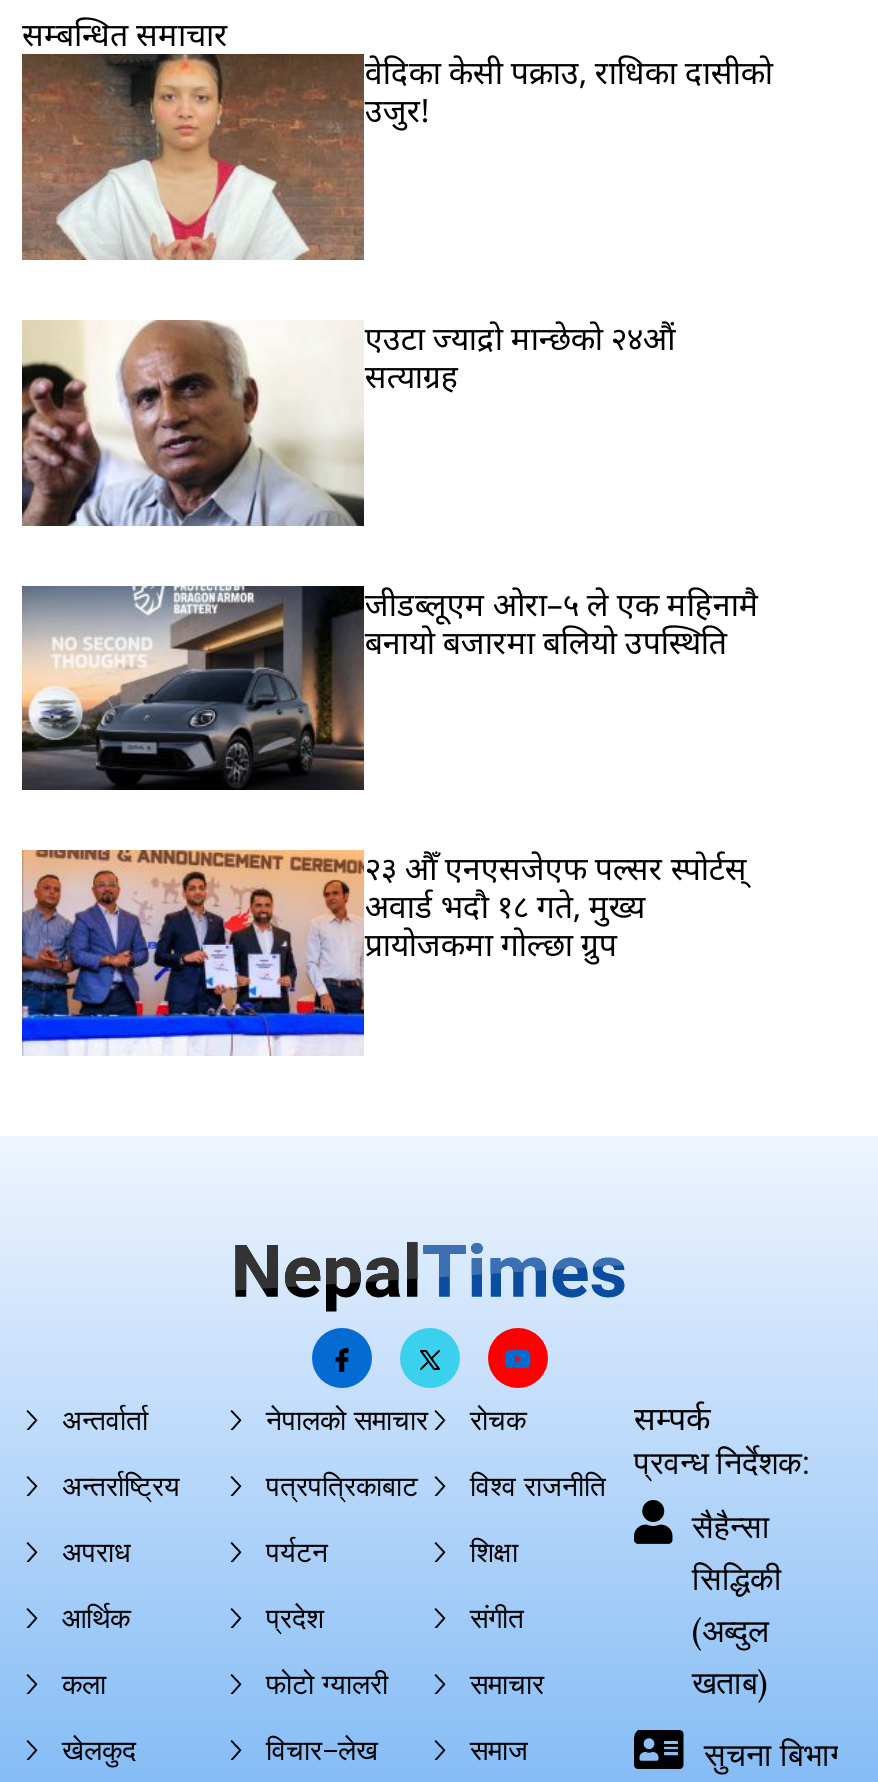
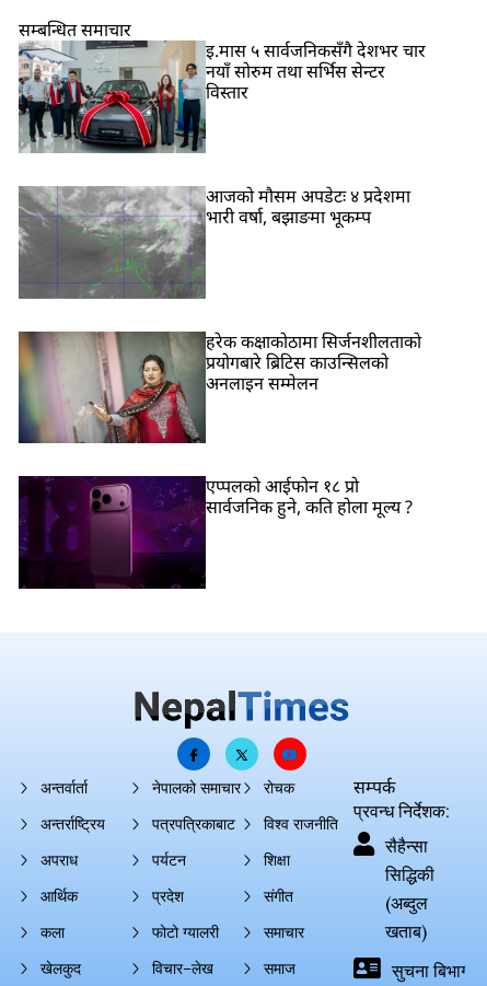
[20,50,773,262] [image] | वेदिका केसी पक्राउ, राधिका दासीको | उजुर! -> [18,38,426,154] [image] | इ.मास ५ सार्वजनिकसँगै देशभर चार | नयाँ सोरुम तथा सर्भिस सेन्टर | विस्तार
[20,315,675,526] [image] | एउटा ज्याद्रो मान्छेको २४औं | सत्याग्रह -> [19,184,411,300] [image] | आजको मौसम अपडेटः ४ प्रदेशमा | भारी वर्षा, बझाङमा भूकम्प
[20,581,759,792] [image] | जीडब्लूएम ओरा–५ ले एक महिनामै | बनायो बजारमा बलियो उपस्थिति -> [18,329,422,444] [image] | हरेक कक्षाकोठामा सिर्जनशीलताको | प्रयोगबारे ब्रिटिस काउन्सिलको | अनलाइन सम्मेलन
[20,847,747,1056] [image] | २३ औँ एनएसजेएफ पल्सर स्पोर्टस् | अवार्ड भदौ १८ गते, मुख्य | प्रायोजकमा गोल्छा ग्रुप -> [18,474,413,590] [image] | एप्पलको आईफोन १८ प्रो | सार्वजनिक हुने, कति होला मूल्य ?

